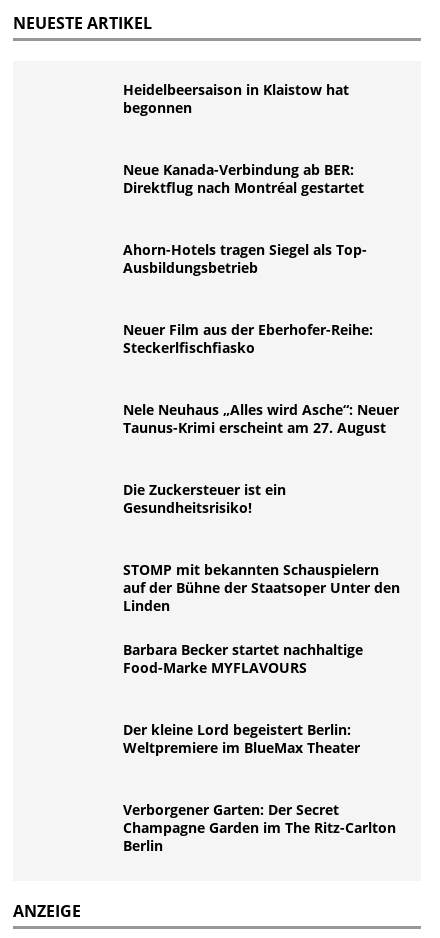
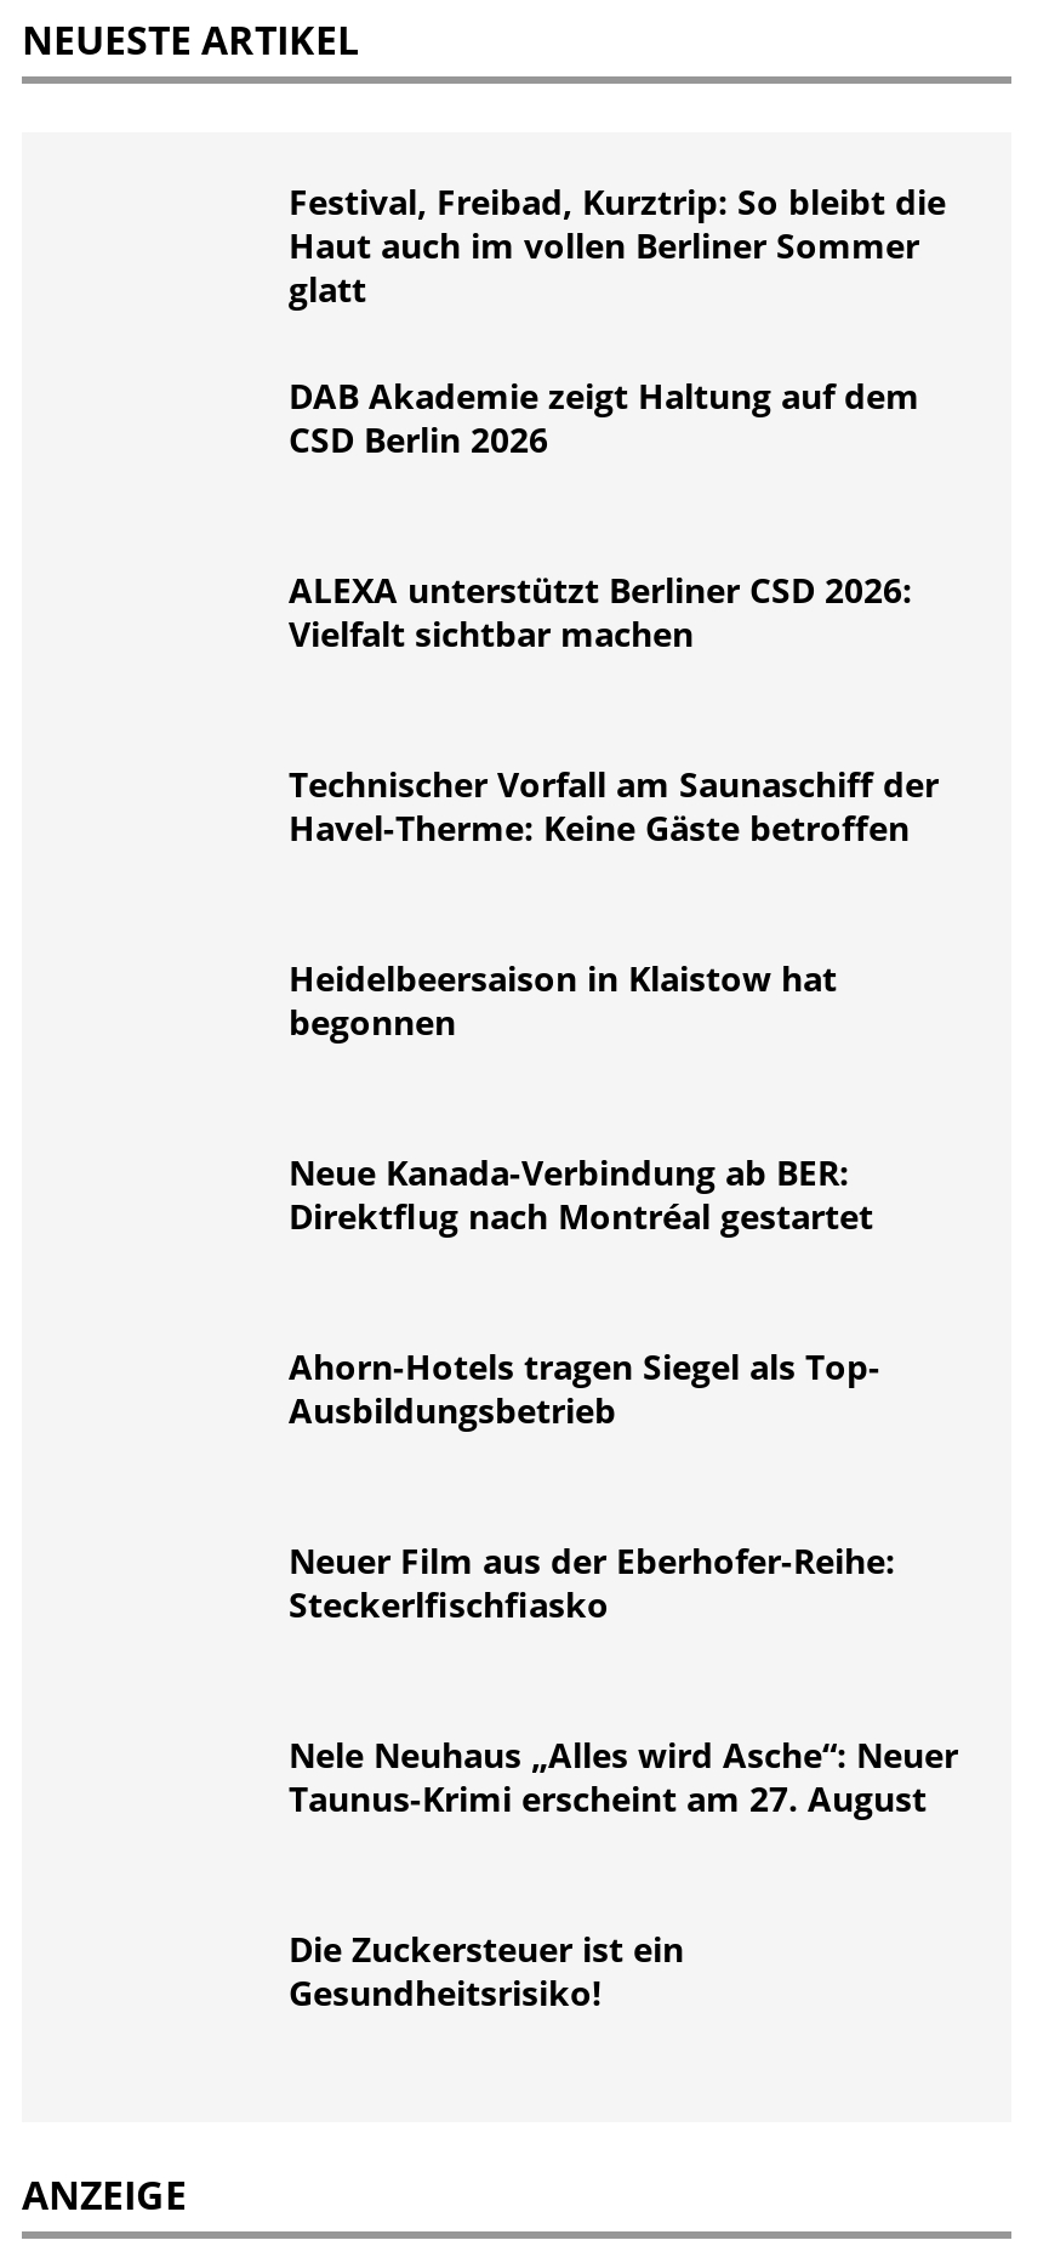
none -> [289,179,946,852] Festival, Freibad, Kurztrip: So bleibt die | Haut auch im vollen Berliner Sommer | glatt | DAB Akademie zeigt Haltung auf dem | CSD Berlin 2026 | ALEXA unterstützt Berliner CSD 2026: | Vielfalt sichtbar machen | Technischer Vorfall am Saunaschiff der | Havel-Therme: Keine Gäste betroffen
moved [123,80,399,517] -> [289,956,958,2016]: Heidelbeersaison in Klaistow hat | begonnen | Neue Kanada-Verbindung ab BER: | ... | Die Zuckersteuer ist ein | Gesundheitsrisiko!
[123,560,400,855] STOMP mit bekannten Schauspielern | auf der Bühne der Staatsoper Unter den | Linden | Barbara Becker startet nachhaltige | Food-Marke MYFLAVOURS | Der kleine Lord begeistert Berlin: | Weltpremiere im BlueMax Theater | Verborgener Garten: Der Secret | Champagne Garden im The Ritz-Carlton | Berlin -> none

